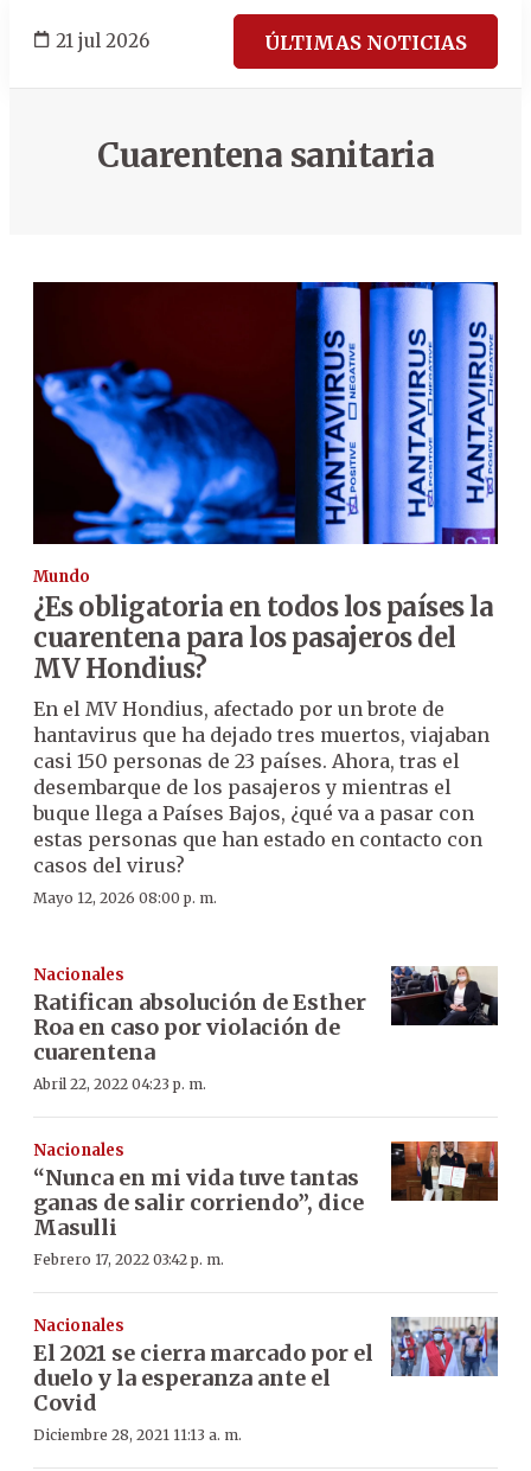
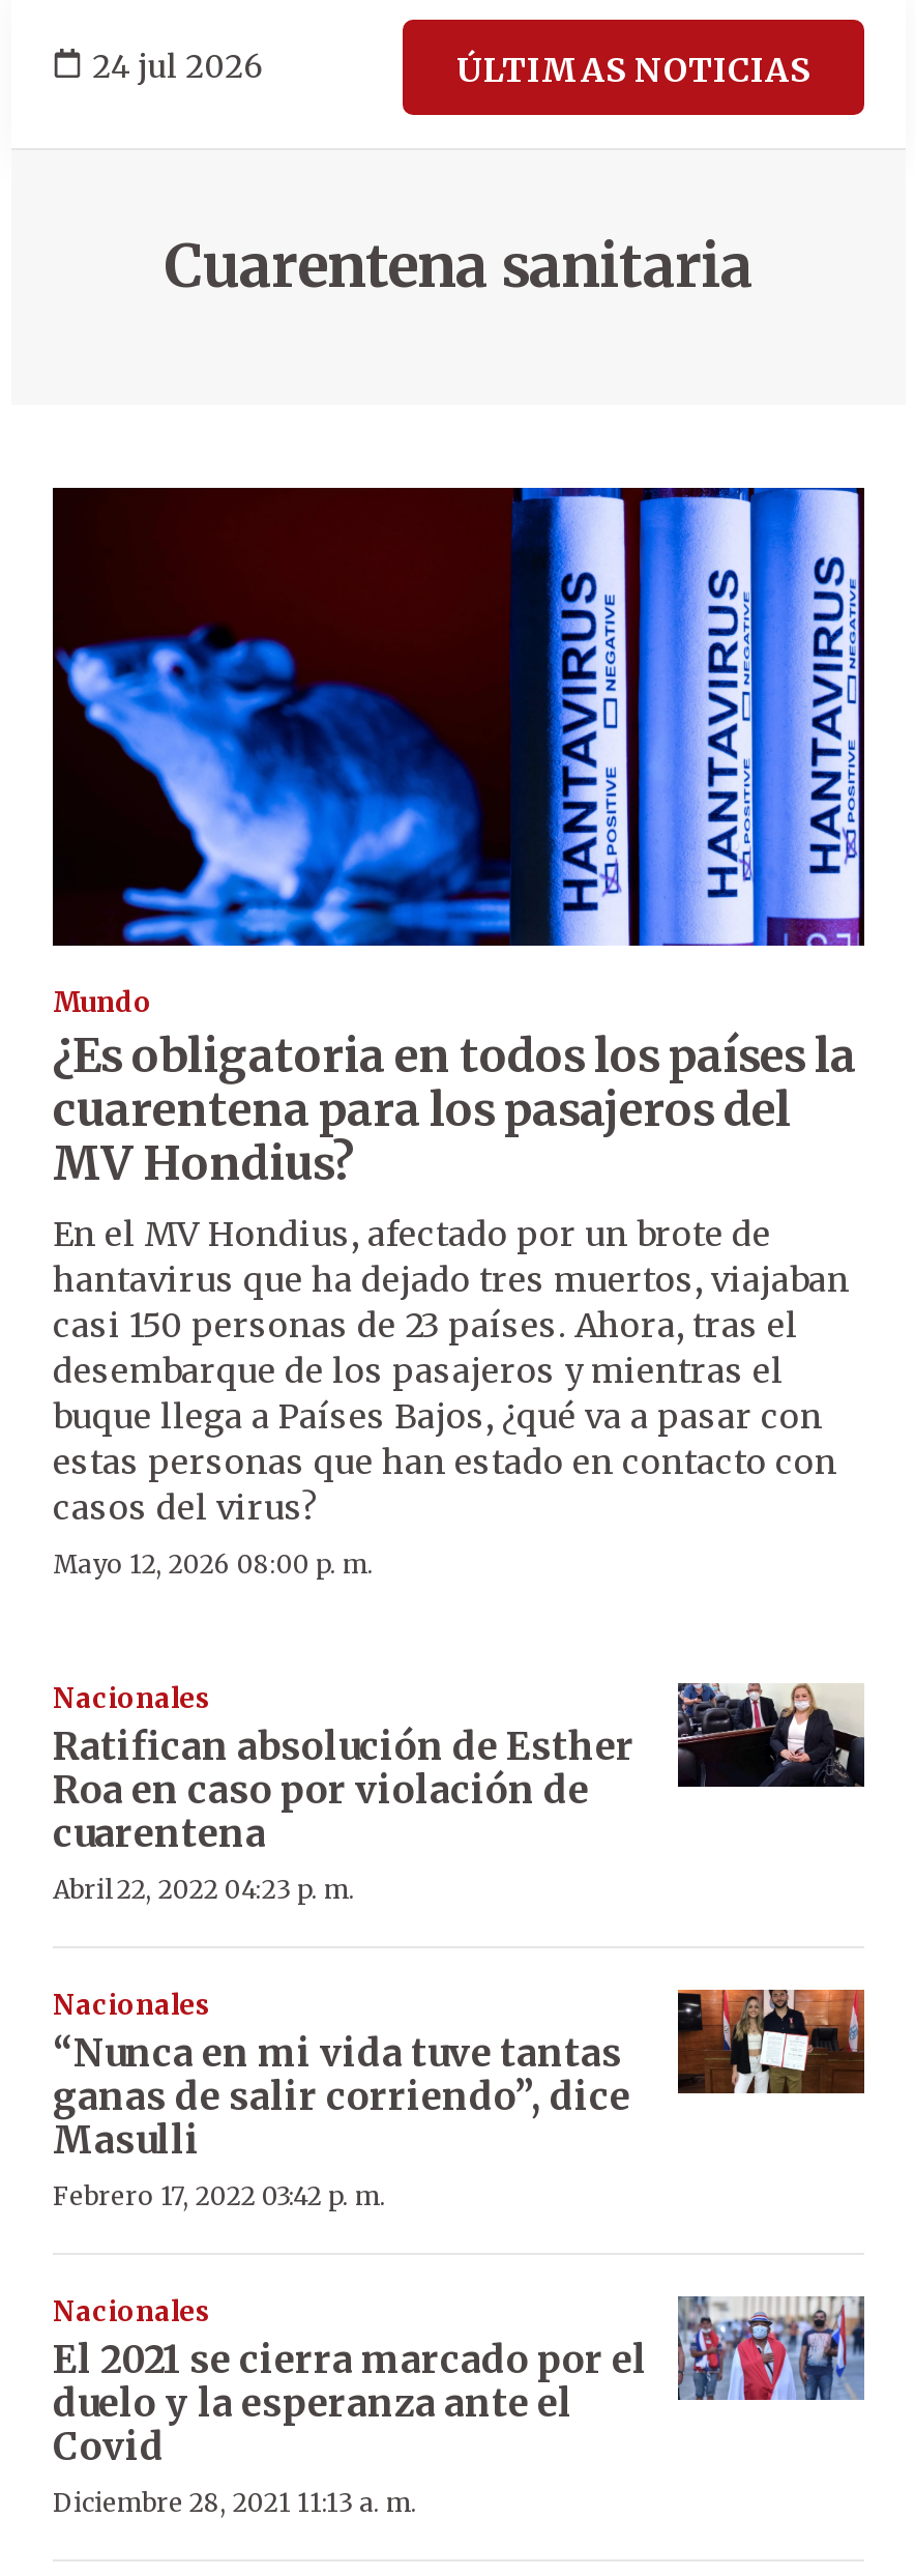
[56,29,149,52] 21 jul 2026 -> [92,46,262,85] 24 jul 2026

